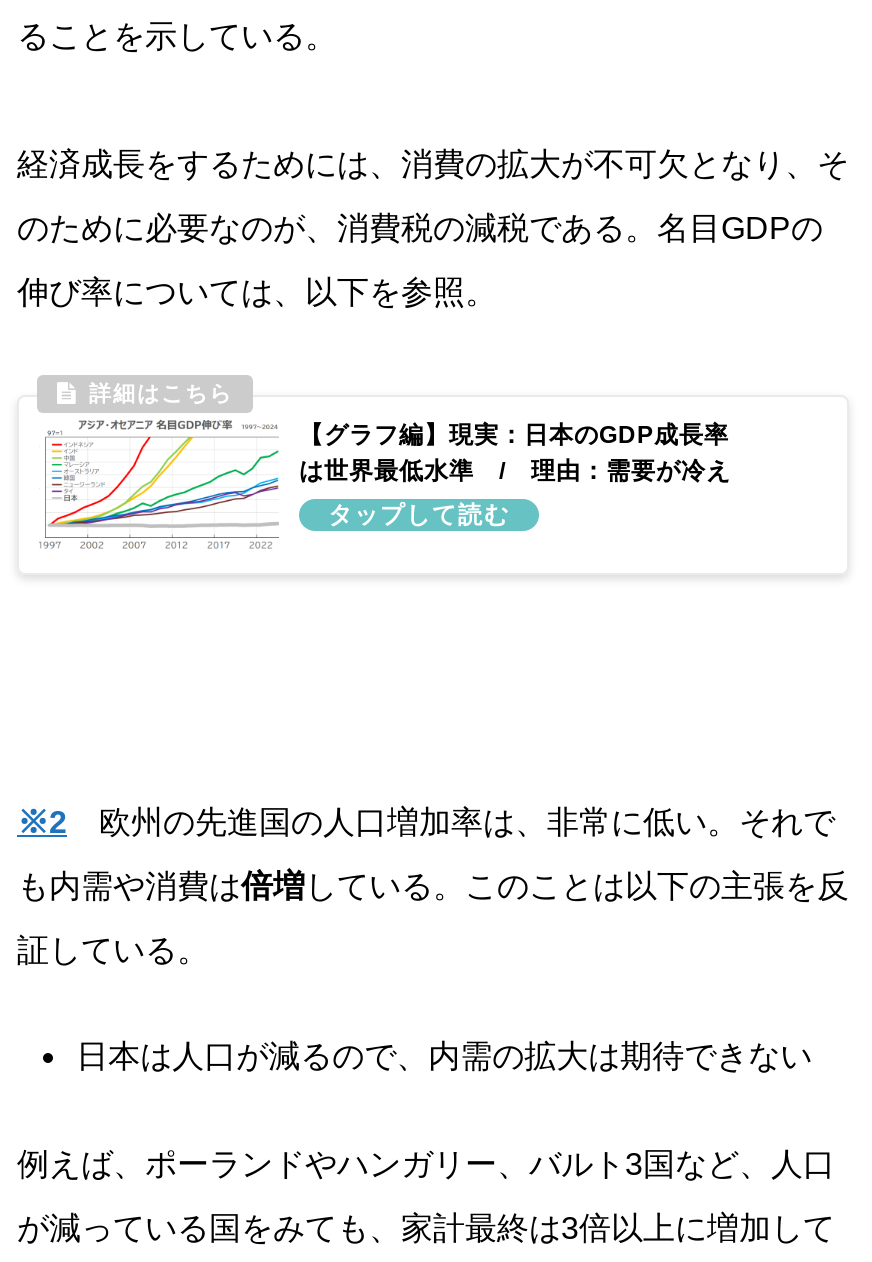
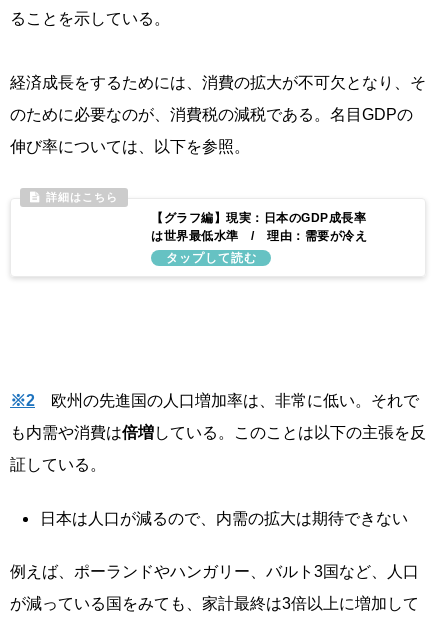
[39,419,281,549] [image] -> none

